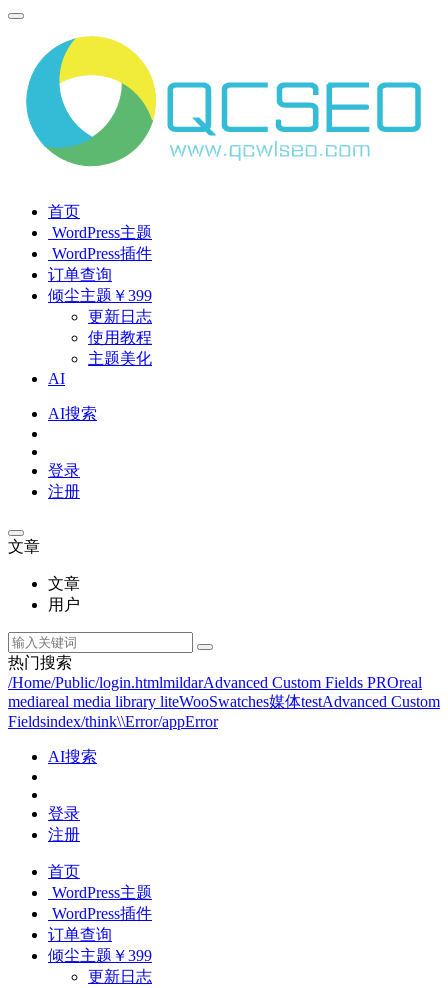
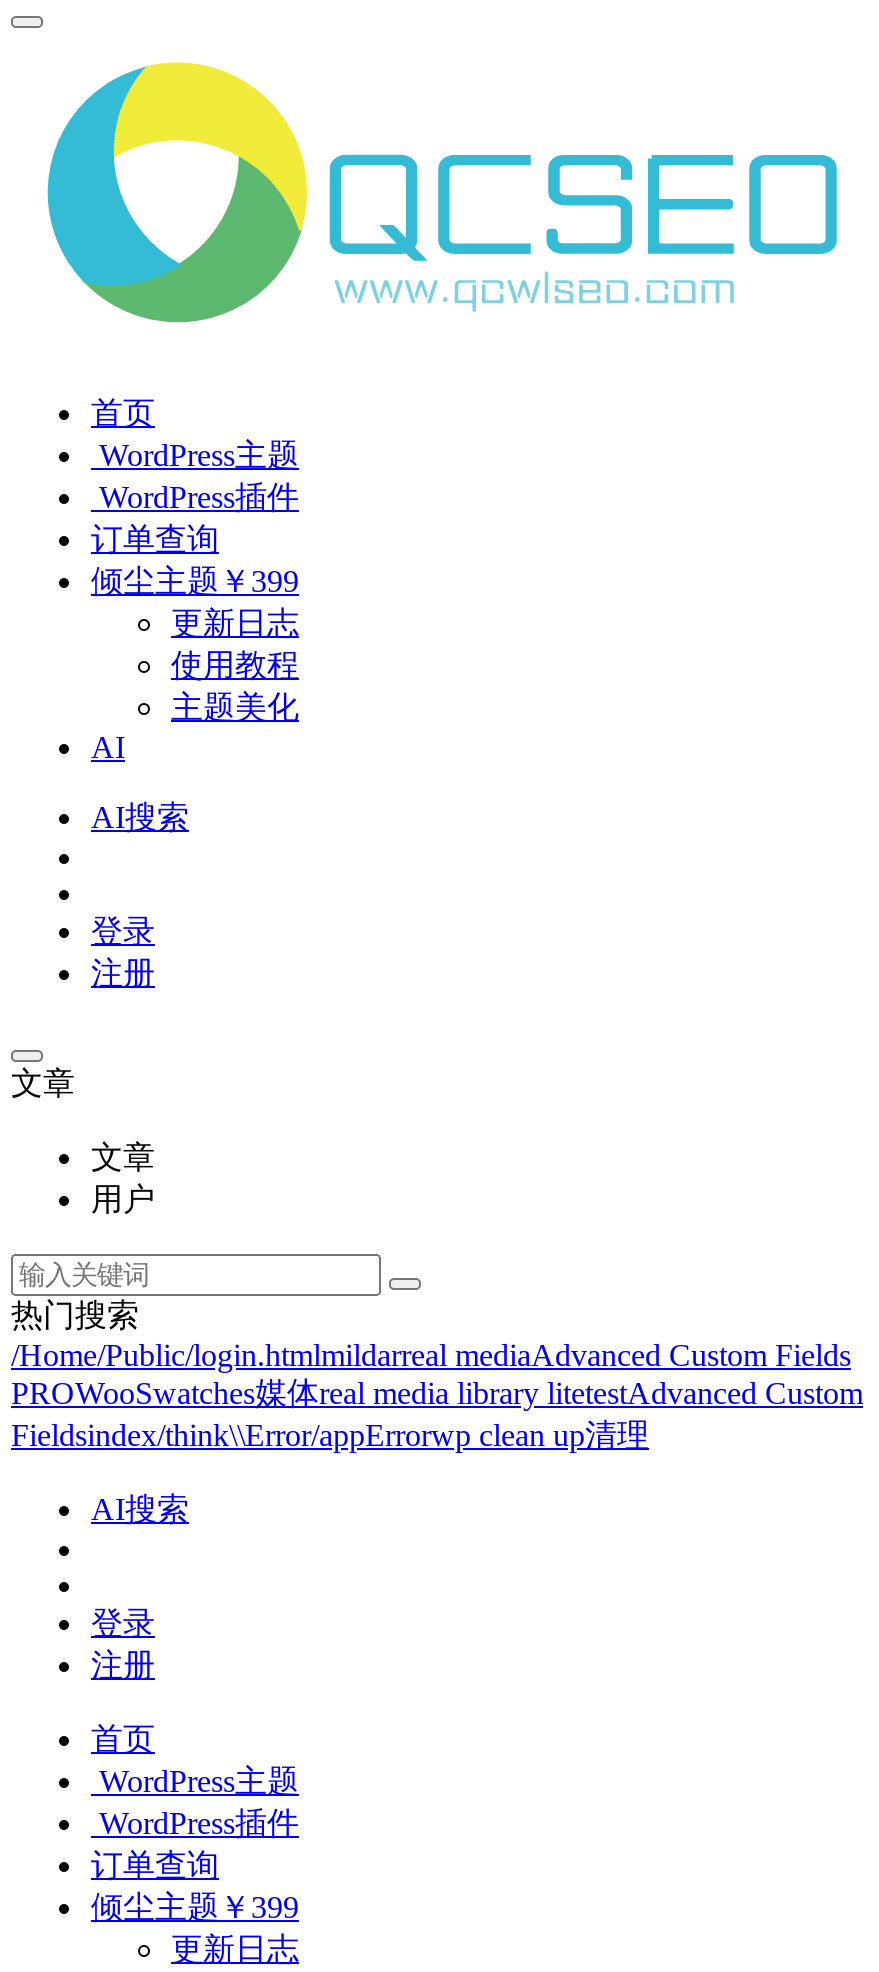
[8,674,440,730] /Home/Public/login.htmlmildarAdvanced Custom Fields PROreal | mediareal media library liteWooSwatches媒体testAdvanced Custom | Fieldsindex/think\\Error/appError -> [11,1338,863,1452] /Home/Public/login.htmlmildarreal mediaAdvanced Custom Fields | PROWooSwatches媒体real media library litetestAdvanced Custom | Fieldsindex/think\\Error/appErrorwp clean up清理

